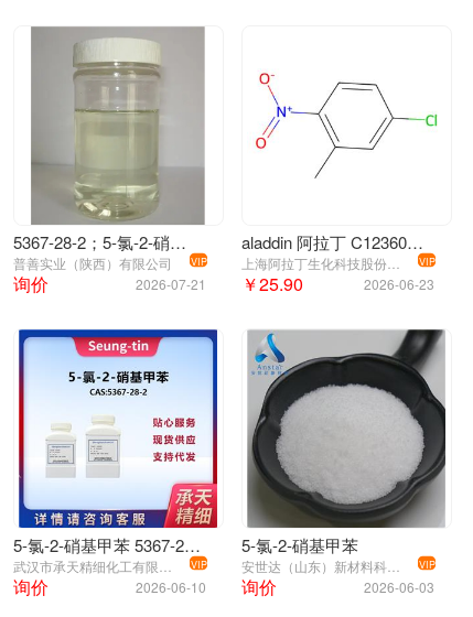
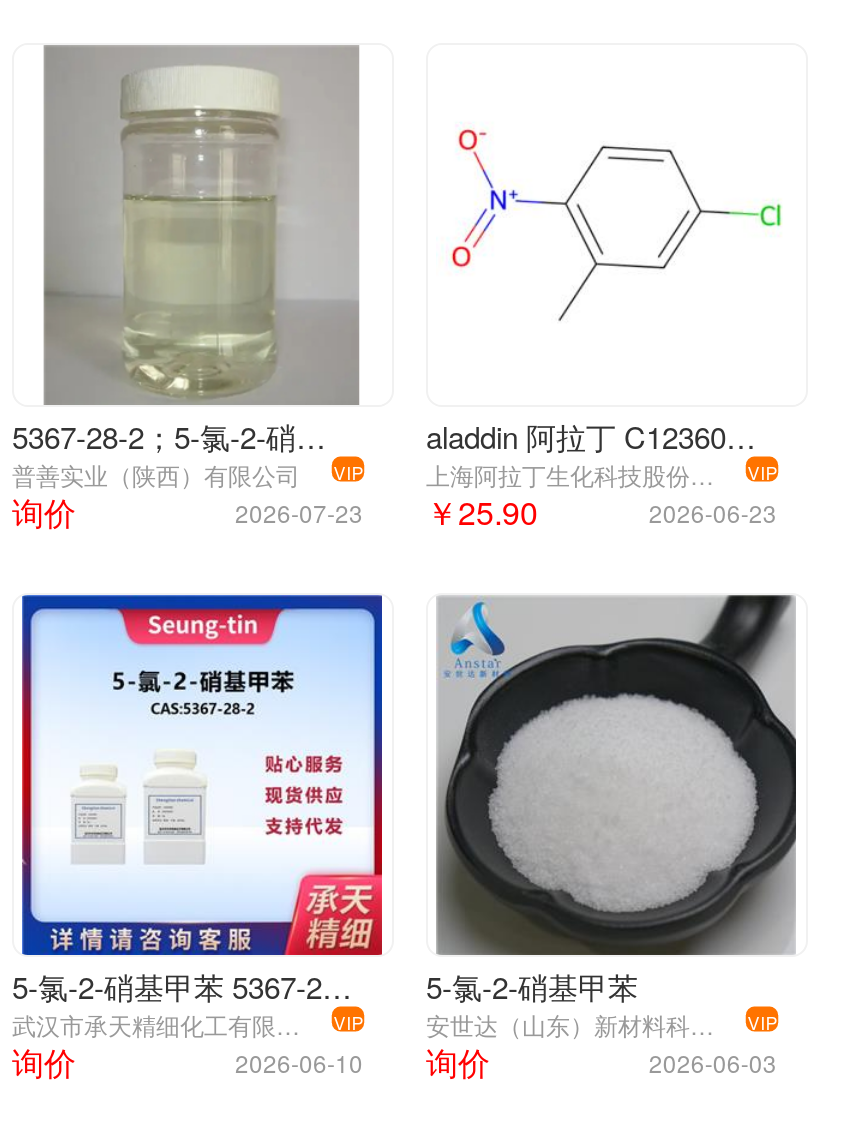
[136,271,303,296] 2026-07-21 ￥25.90 -> [235,489,538,535] 2026-07-23 ￥25.90

